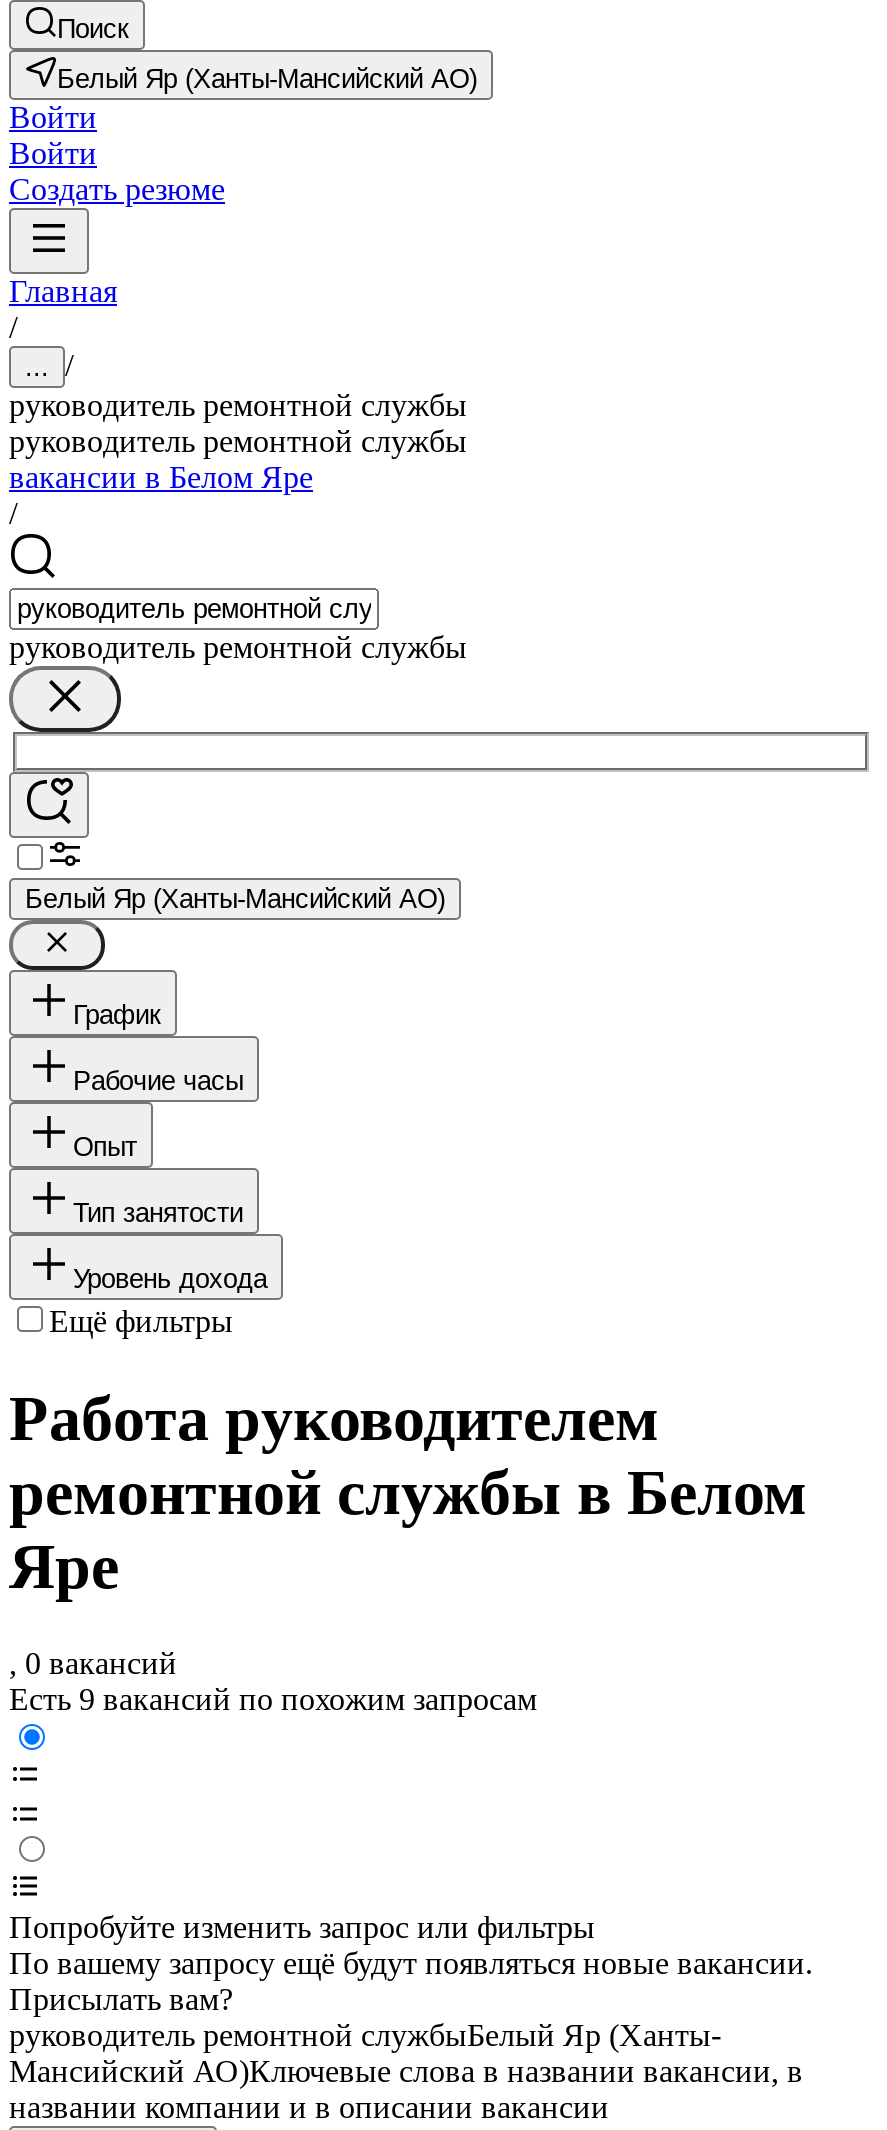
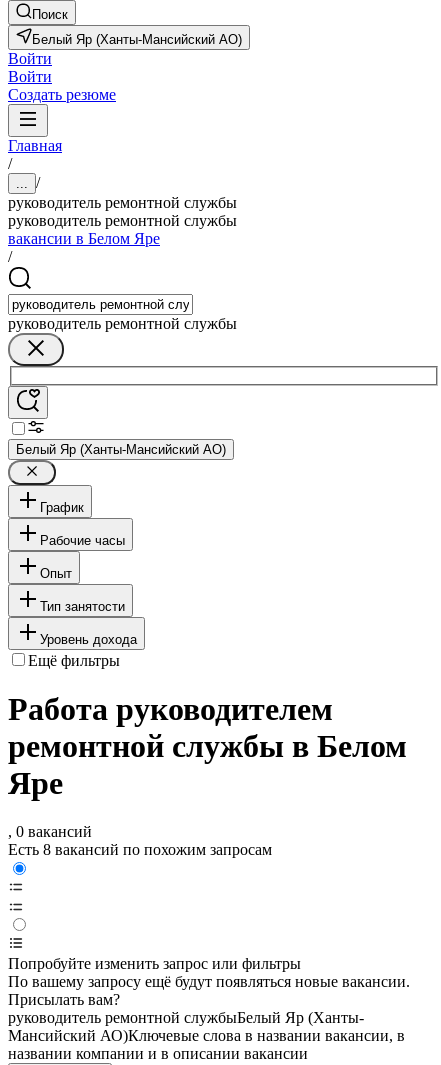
[9,1683,537,1717] Есть 9 вакансий по похожим запросам -> [8,841,272,858] Есть 8 вакансий по похожим запросам

